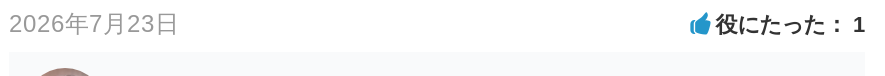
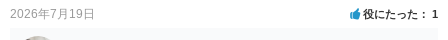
[9,9,179,37] 2026年7月23日 -> [10,6,95,20] 2026年7月19日

